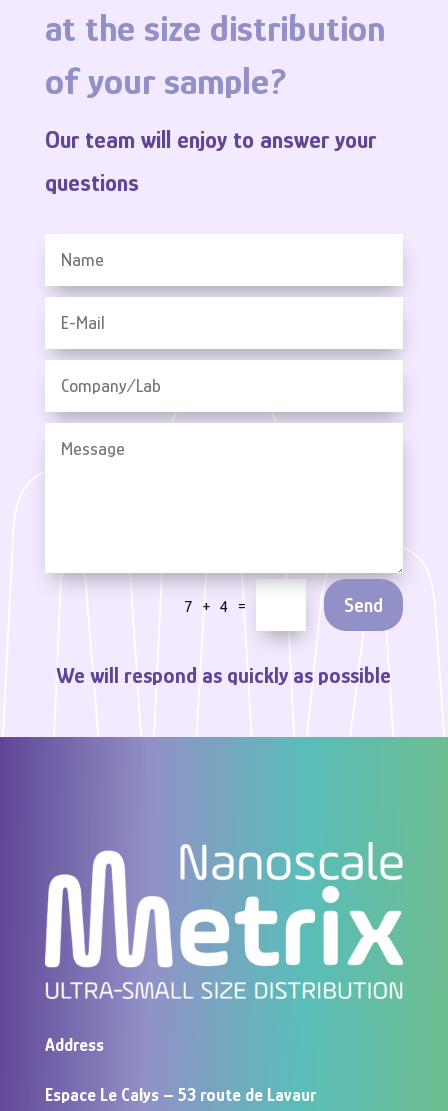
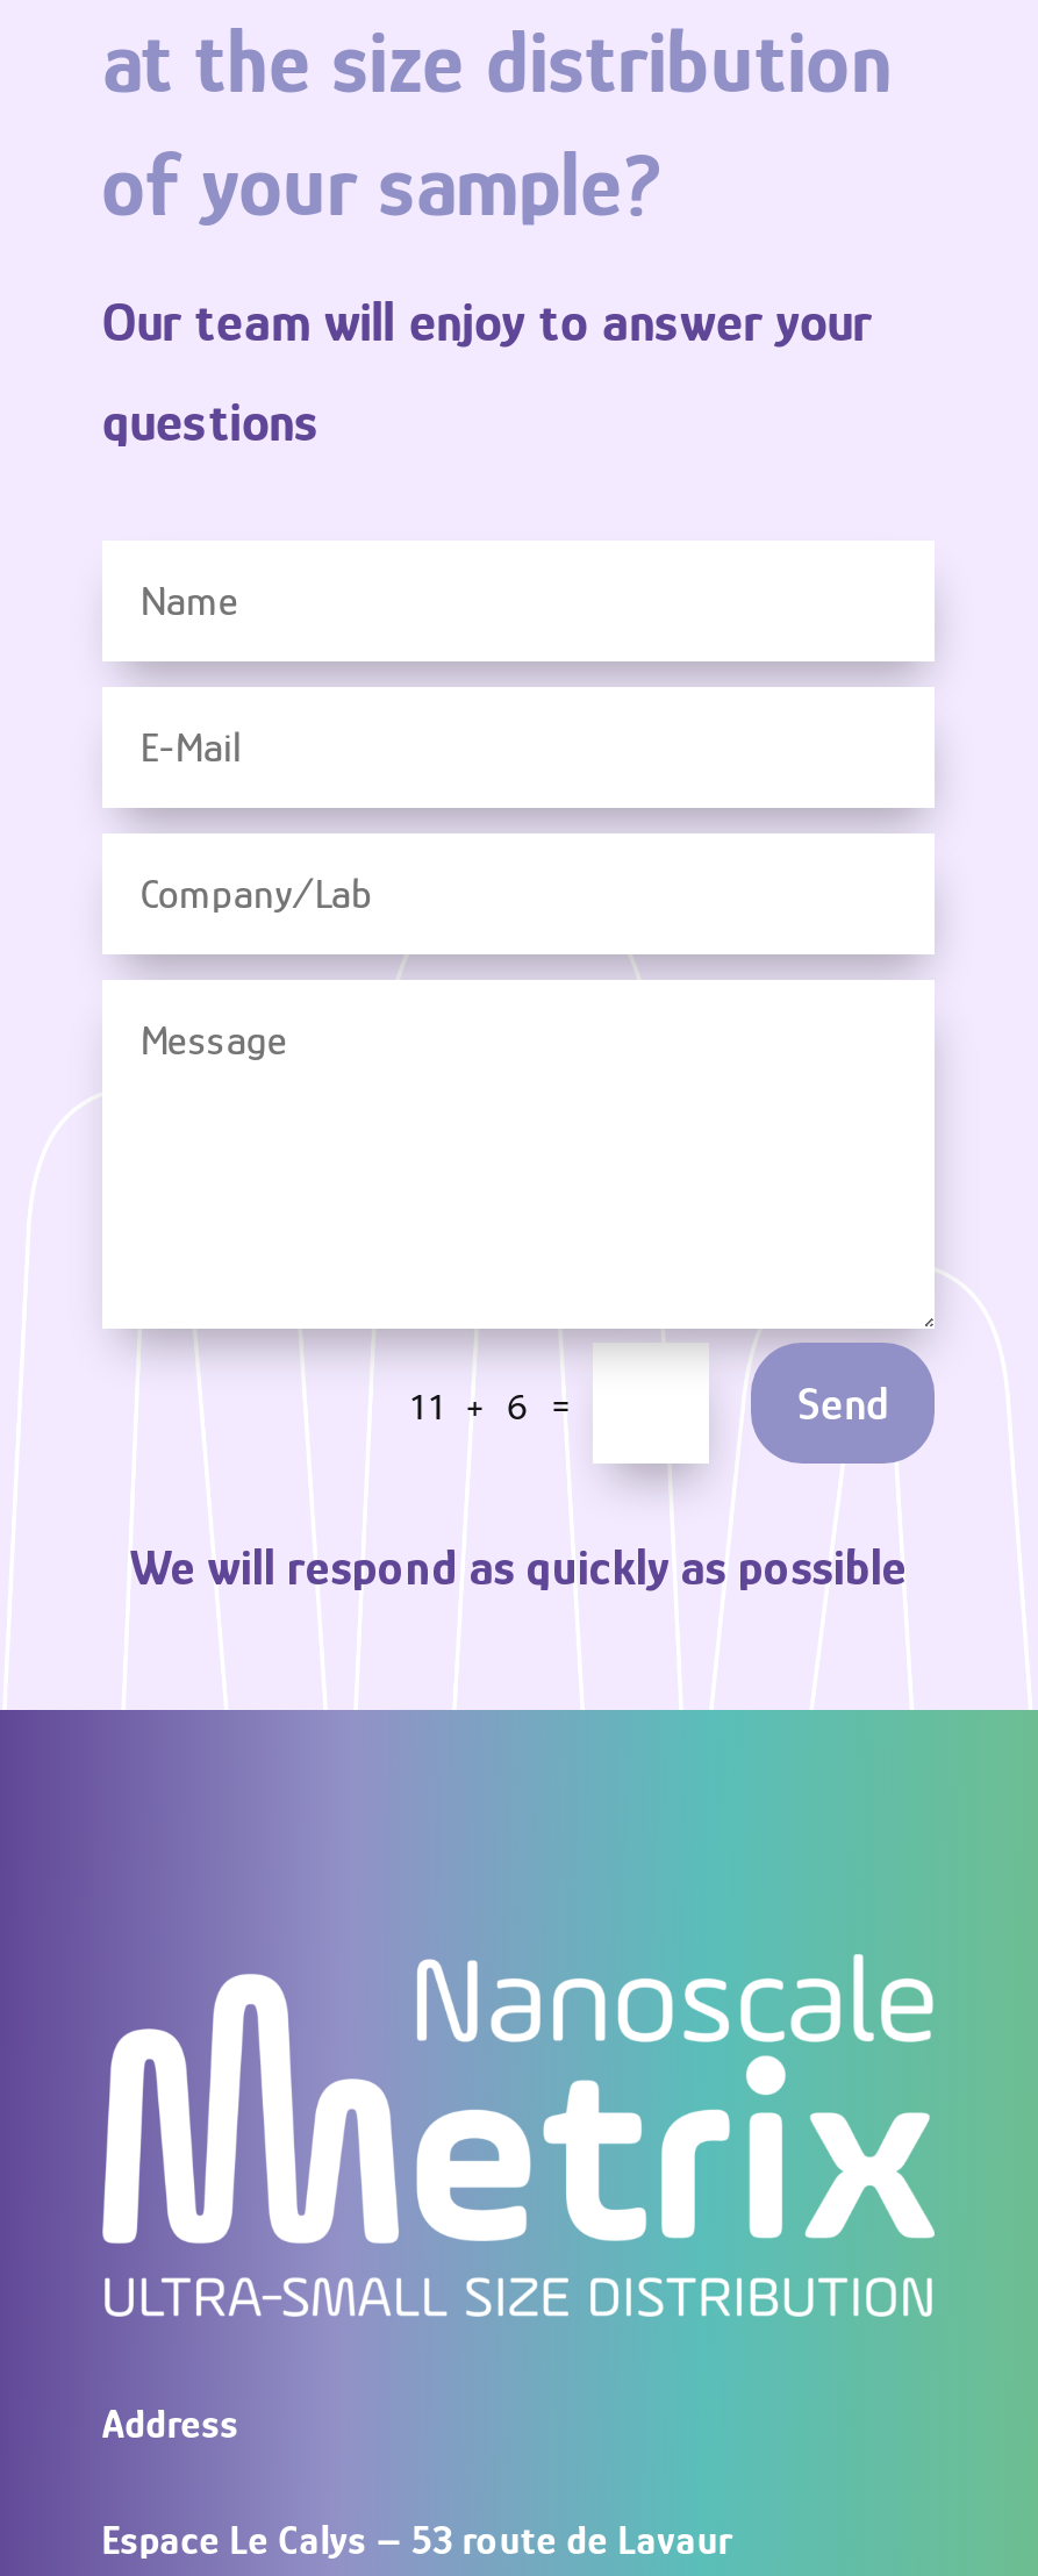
[184,597,256,616] 7 + 4 = -> [412,1384,593,1428] 11 + 6 =

